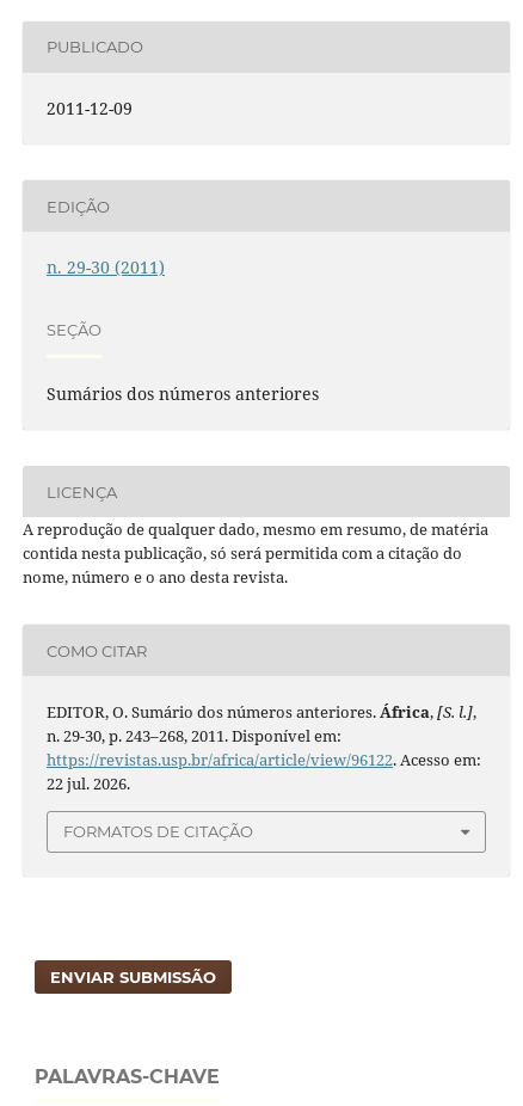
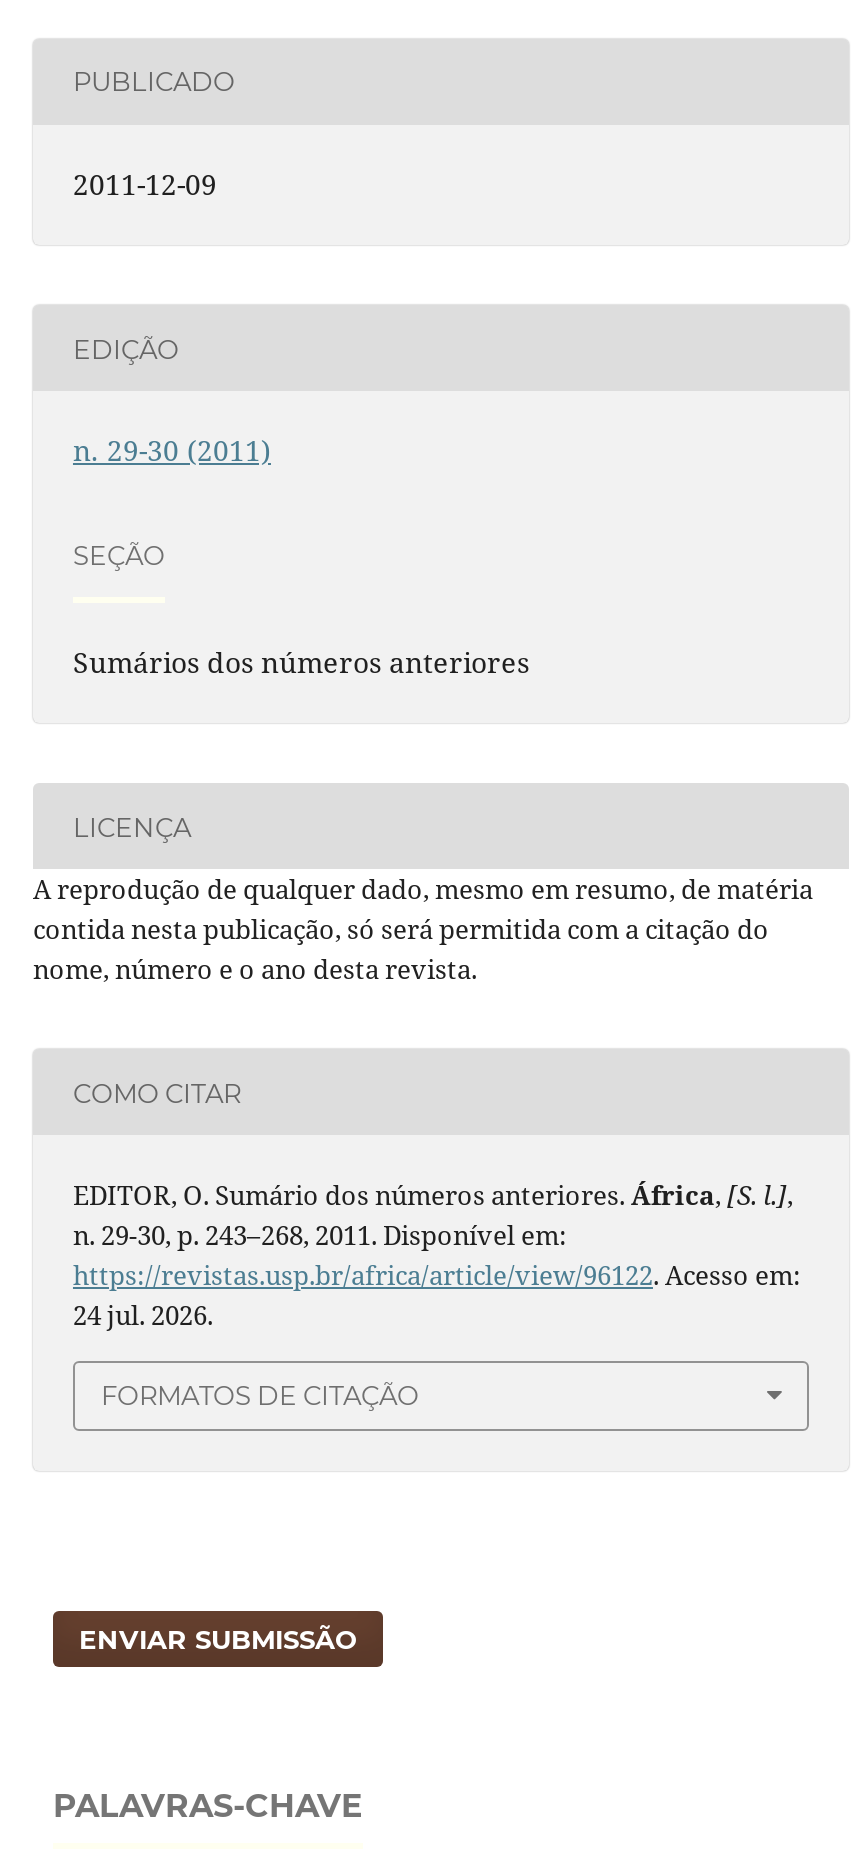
[47,773,130,794] 22 jul. 2026. -> [73,1297,213,1333] 24 jul. 2026.

